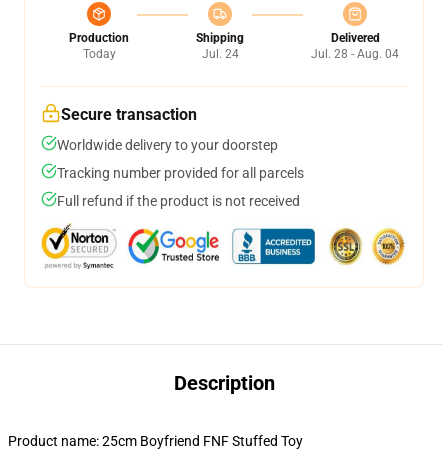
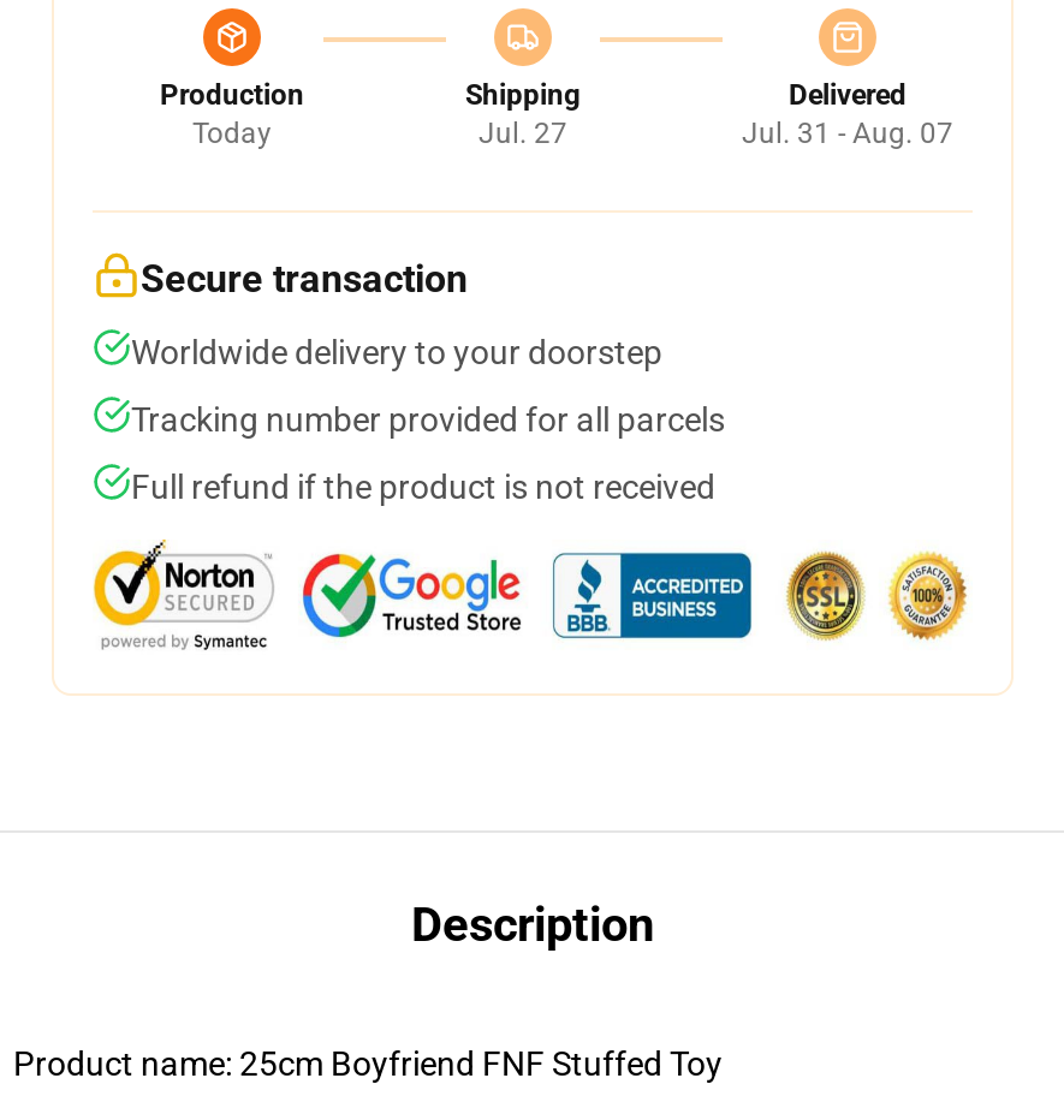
[201,47,238,61] Jul. 24 -> [478,117,567,150] Jul. 27
[311,47,399,61] Jul. 28 - Aug. 04 -> [742,117,953,150] Jul. 31 - Aug. 07

